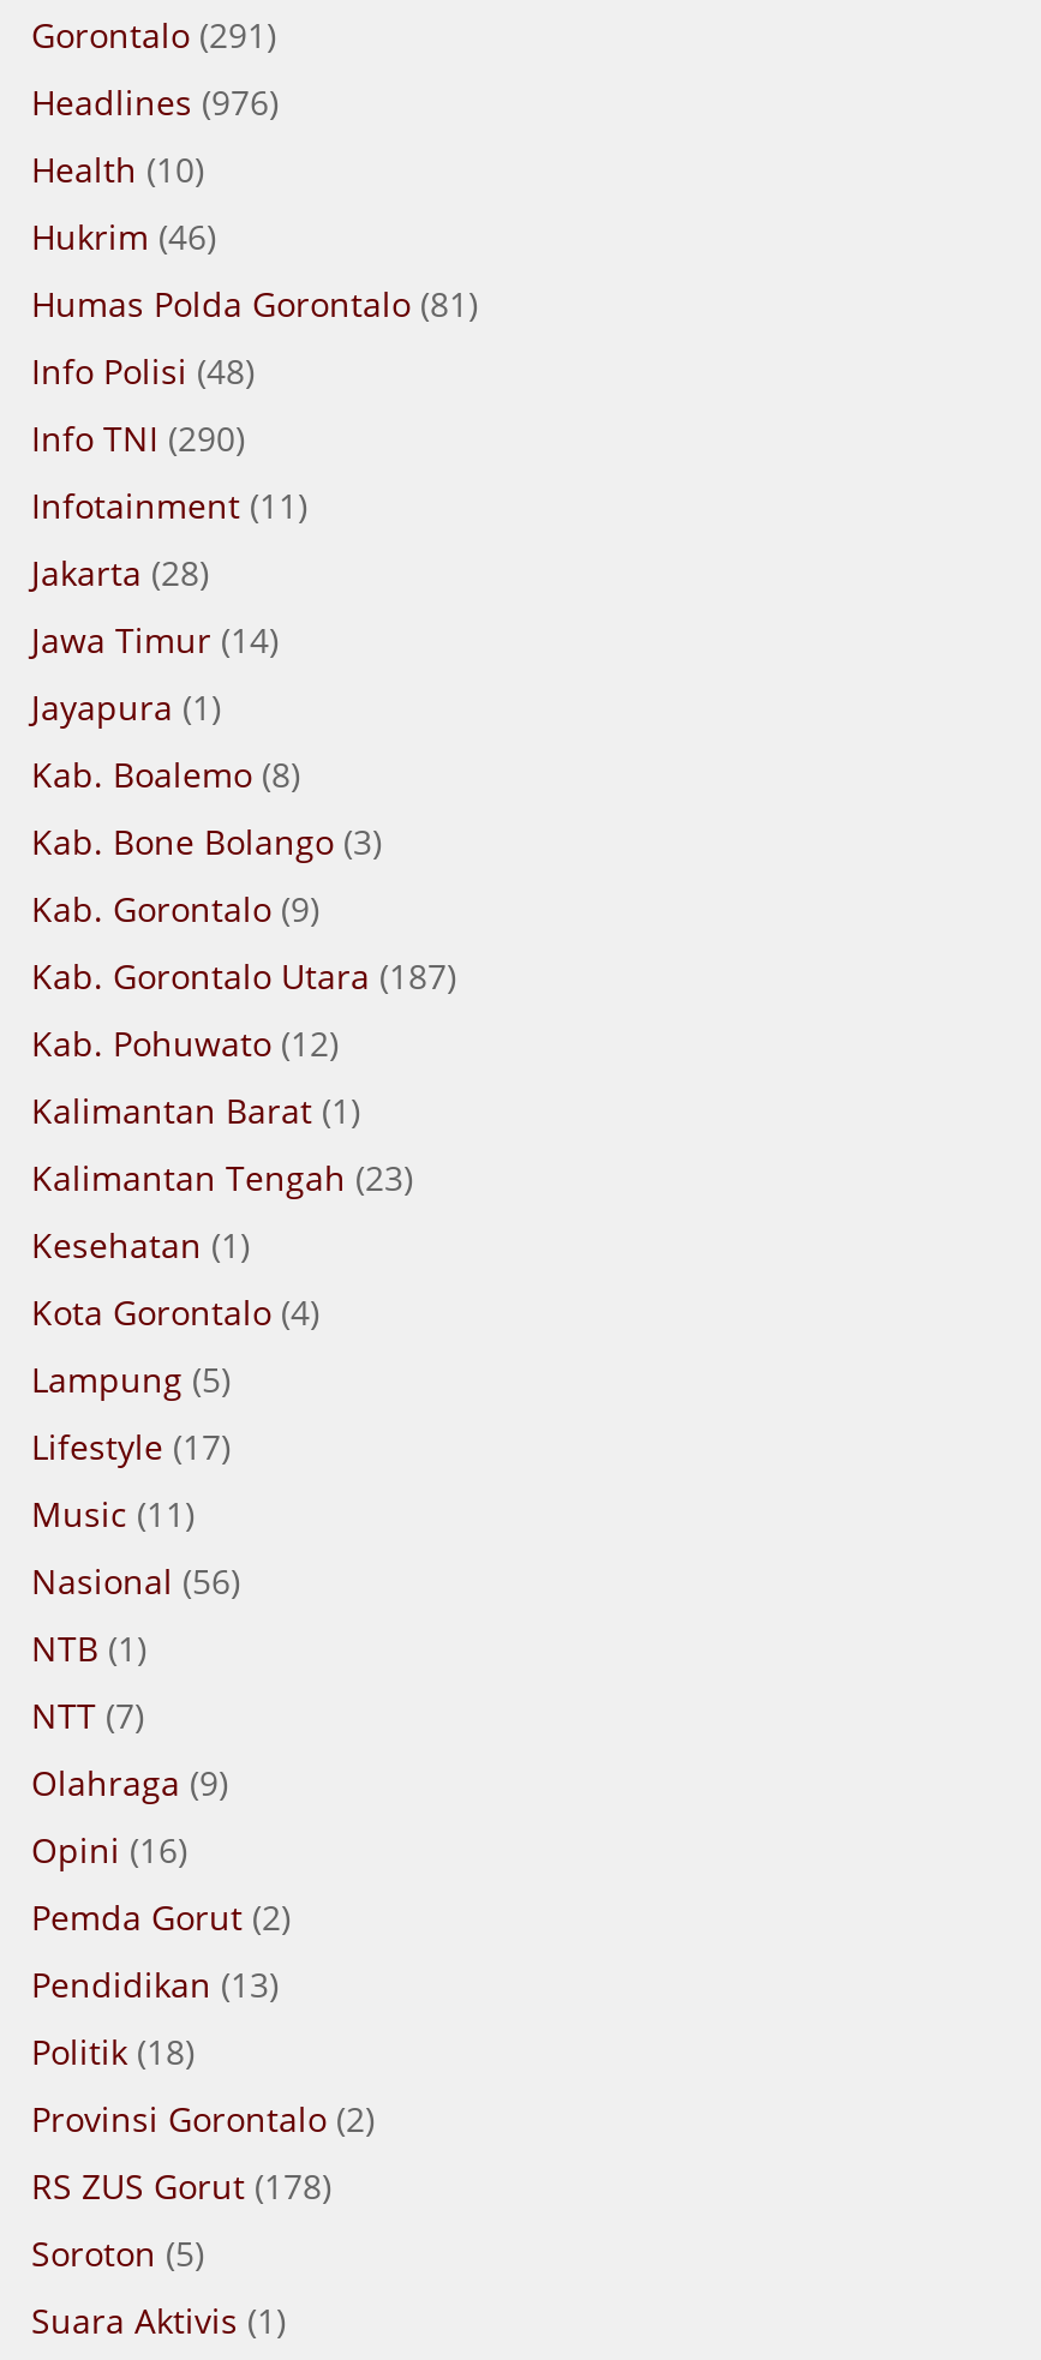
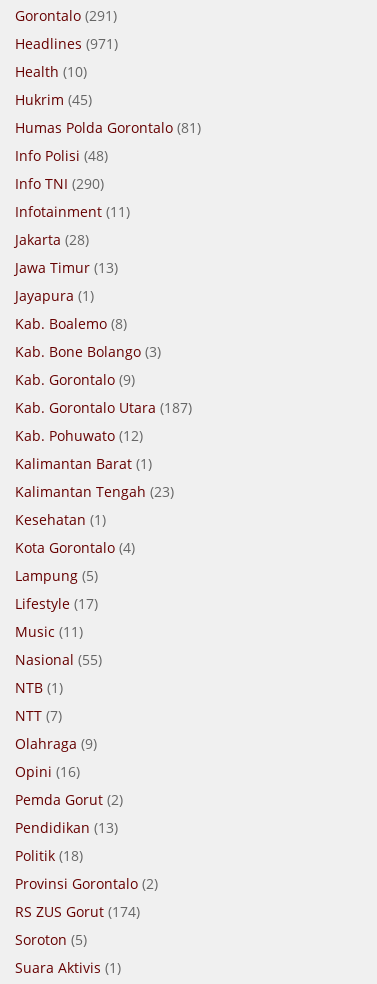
[31,80,279,126] Headlines (976) -> [15,34,118,53] Headlines (971)
[31,215,216,260] Hukrim (46) -> [15,90,92,109] Hukrim (45)
[31,618,279,664] Jawa Timur (14) -> [15,258,118,277] Jawa Timur (13)
[31,1559,240,1605] Nasional (56) -> [15,650,102,669] Nasional (55)
[31,2164,331,2210] RS ZUS Gorut (178) -> [15,902,140,921] RS ZUS Gorut (174)

